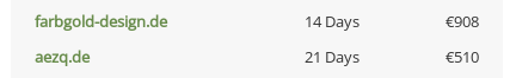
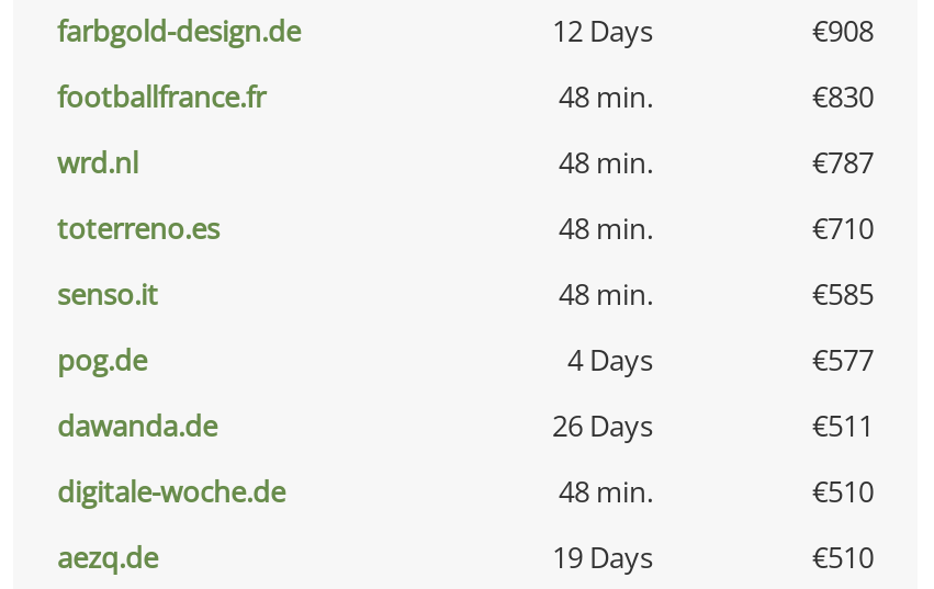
[304,11,359,32] 14 Days -> [552,11,653,50] 12 Days
none -> [57,77,874,511] footballfrance.fr | 48 min. | €830 | wrd.nl | 48 min. | €787 | toterreno.es | 48 min. | €710 | senso.it | 48 min. | €585 | pog.de | 4 Days | €577 | dawanda.de | 26 Days | €511 | digitale-woche.de | 48 min. | €510
[304,46,359,67] 21 Days -> [552,537,653,577] 19 Days

